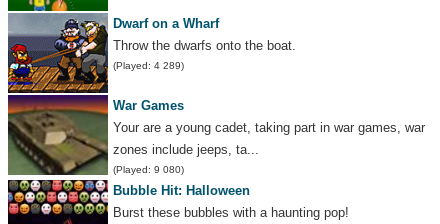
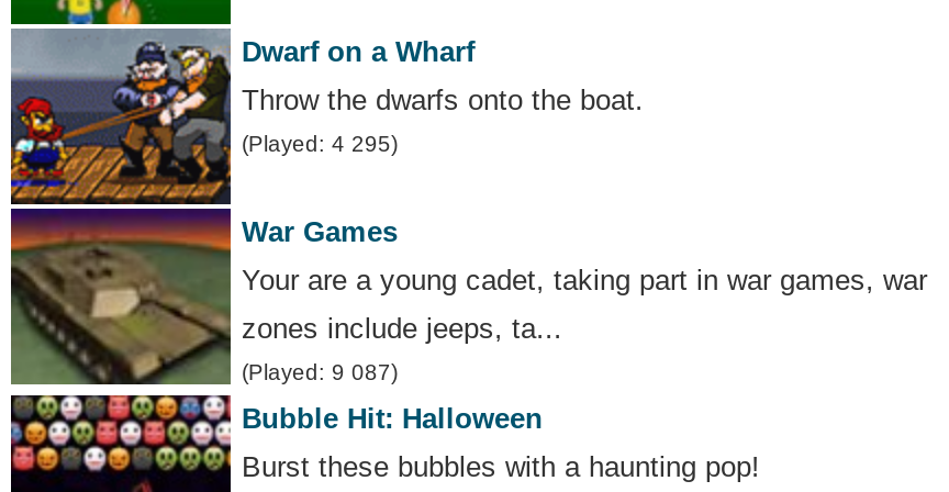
[113,60,184,71] (Played: 4 289) -> [242,133,398,157] (Played: 4 295)
[113,164,184,175] (Played: 9 080) -> [242,361,398,385] (Played: 9 087)

